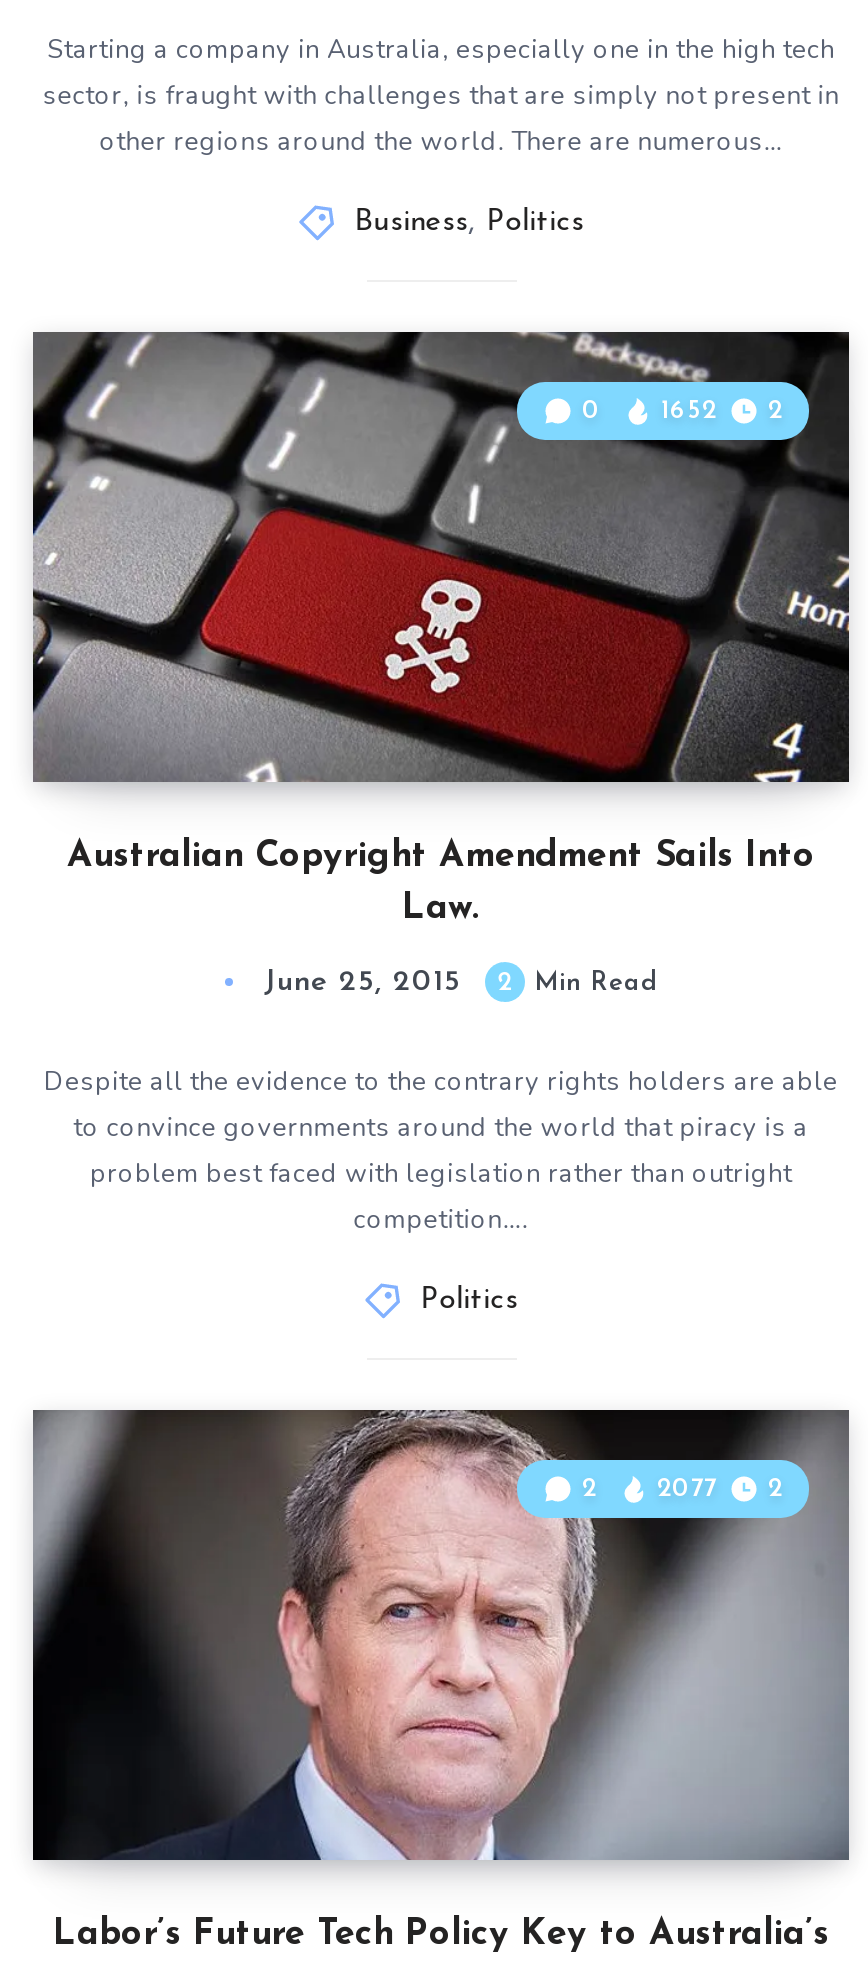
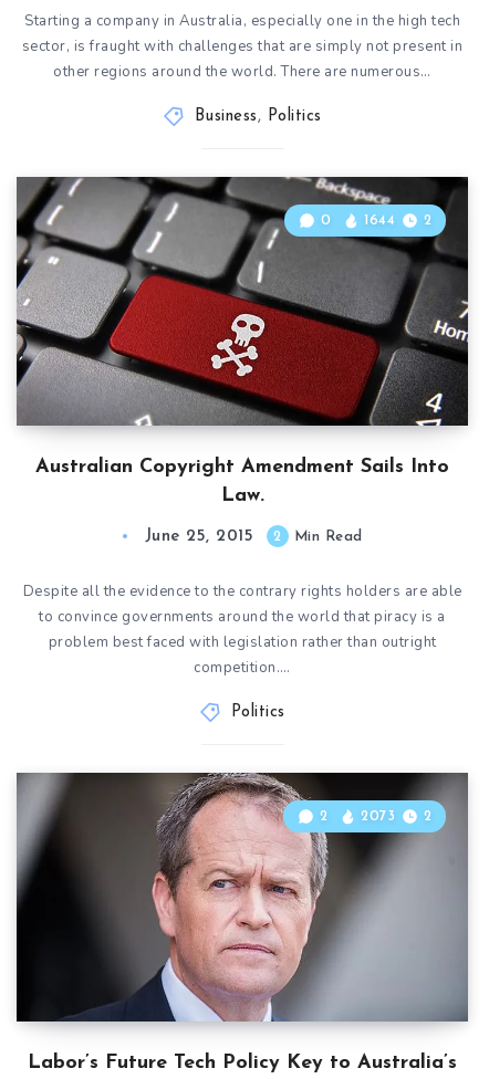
[582,398,783,424] 0 1652 2 -> [320,213,431,228] 0 1644 2
[582,1476,783,1502] 2 2077 2 -> [319,809,431,824] 2 2073 2

